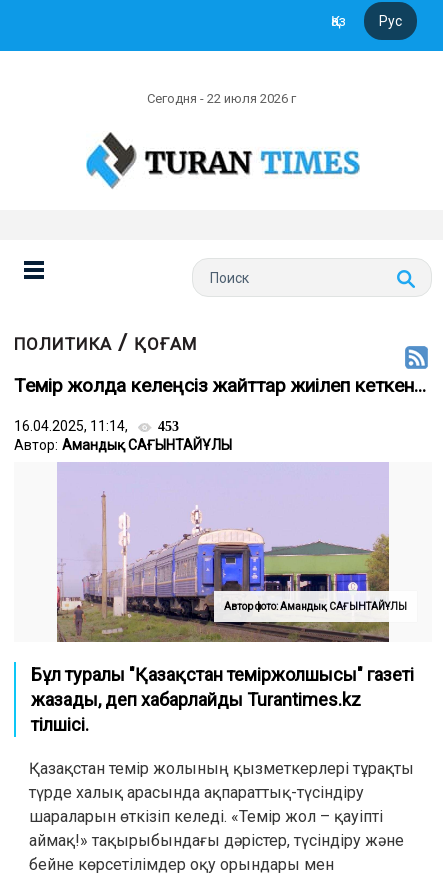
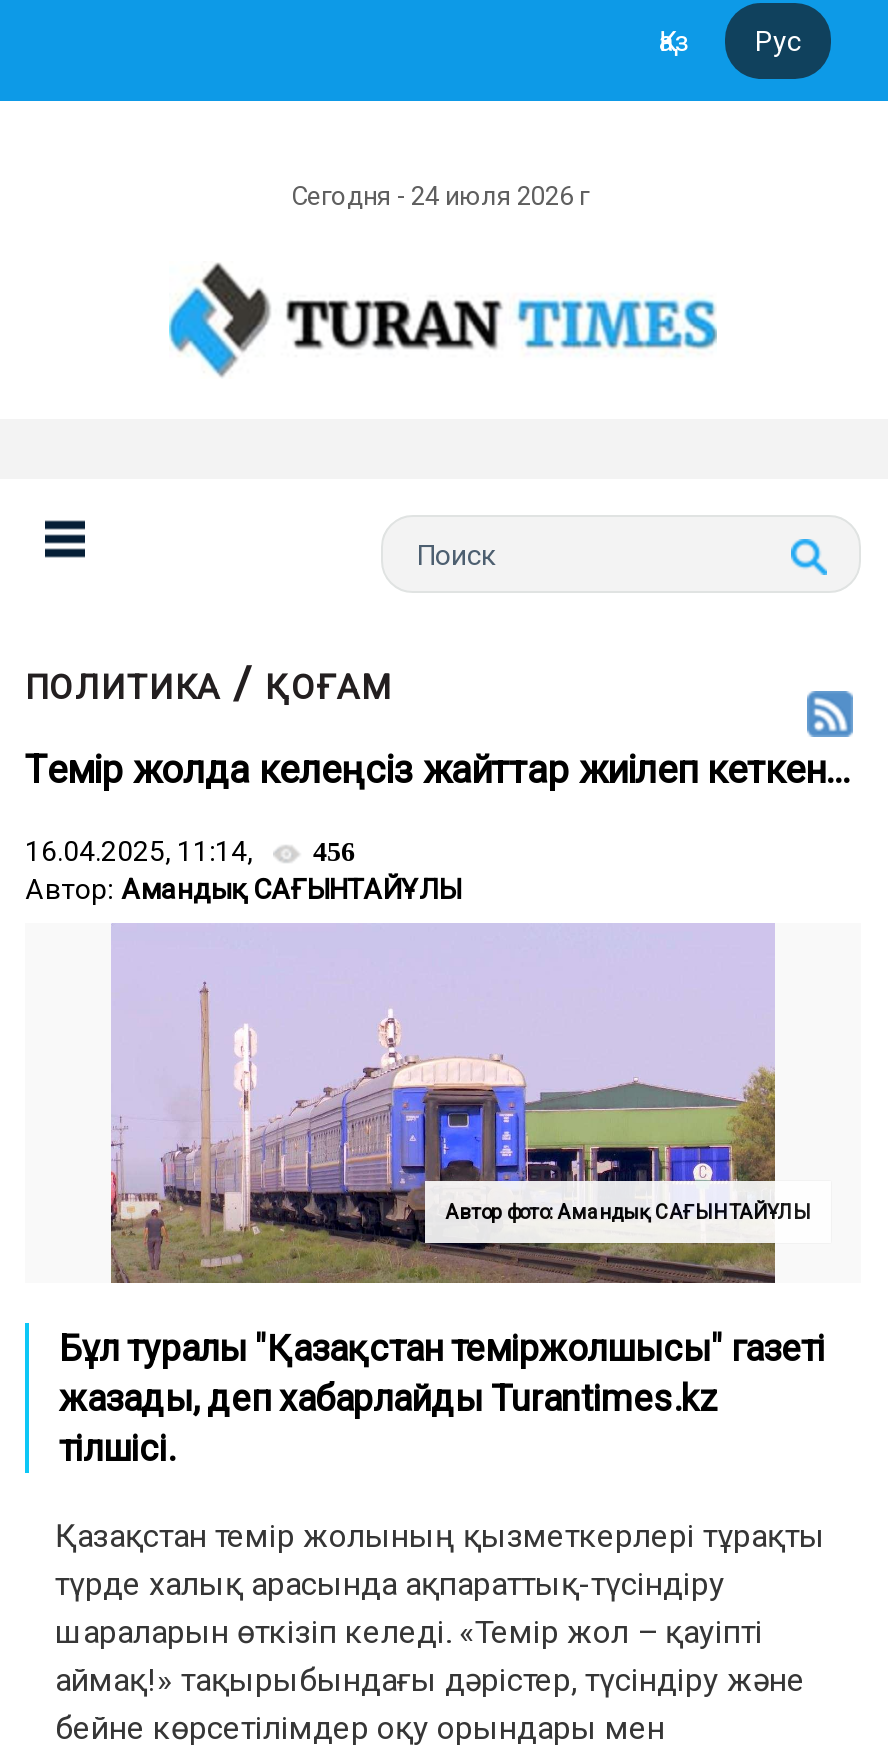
[147,91,299,106] Сегодня - 22 июля 2026 г -> [291,181,595,211] Сегодня - 24 июля 2026 г
[14,418,179,434] 16.04.2025, 11:14, 453 -> [25,835,355,867] 16.04.2025, 11:14, 456

